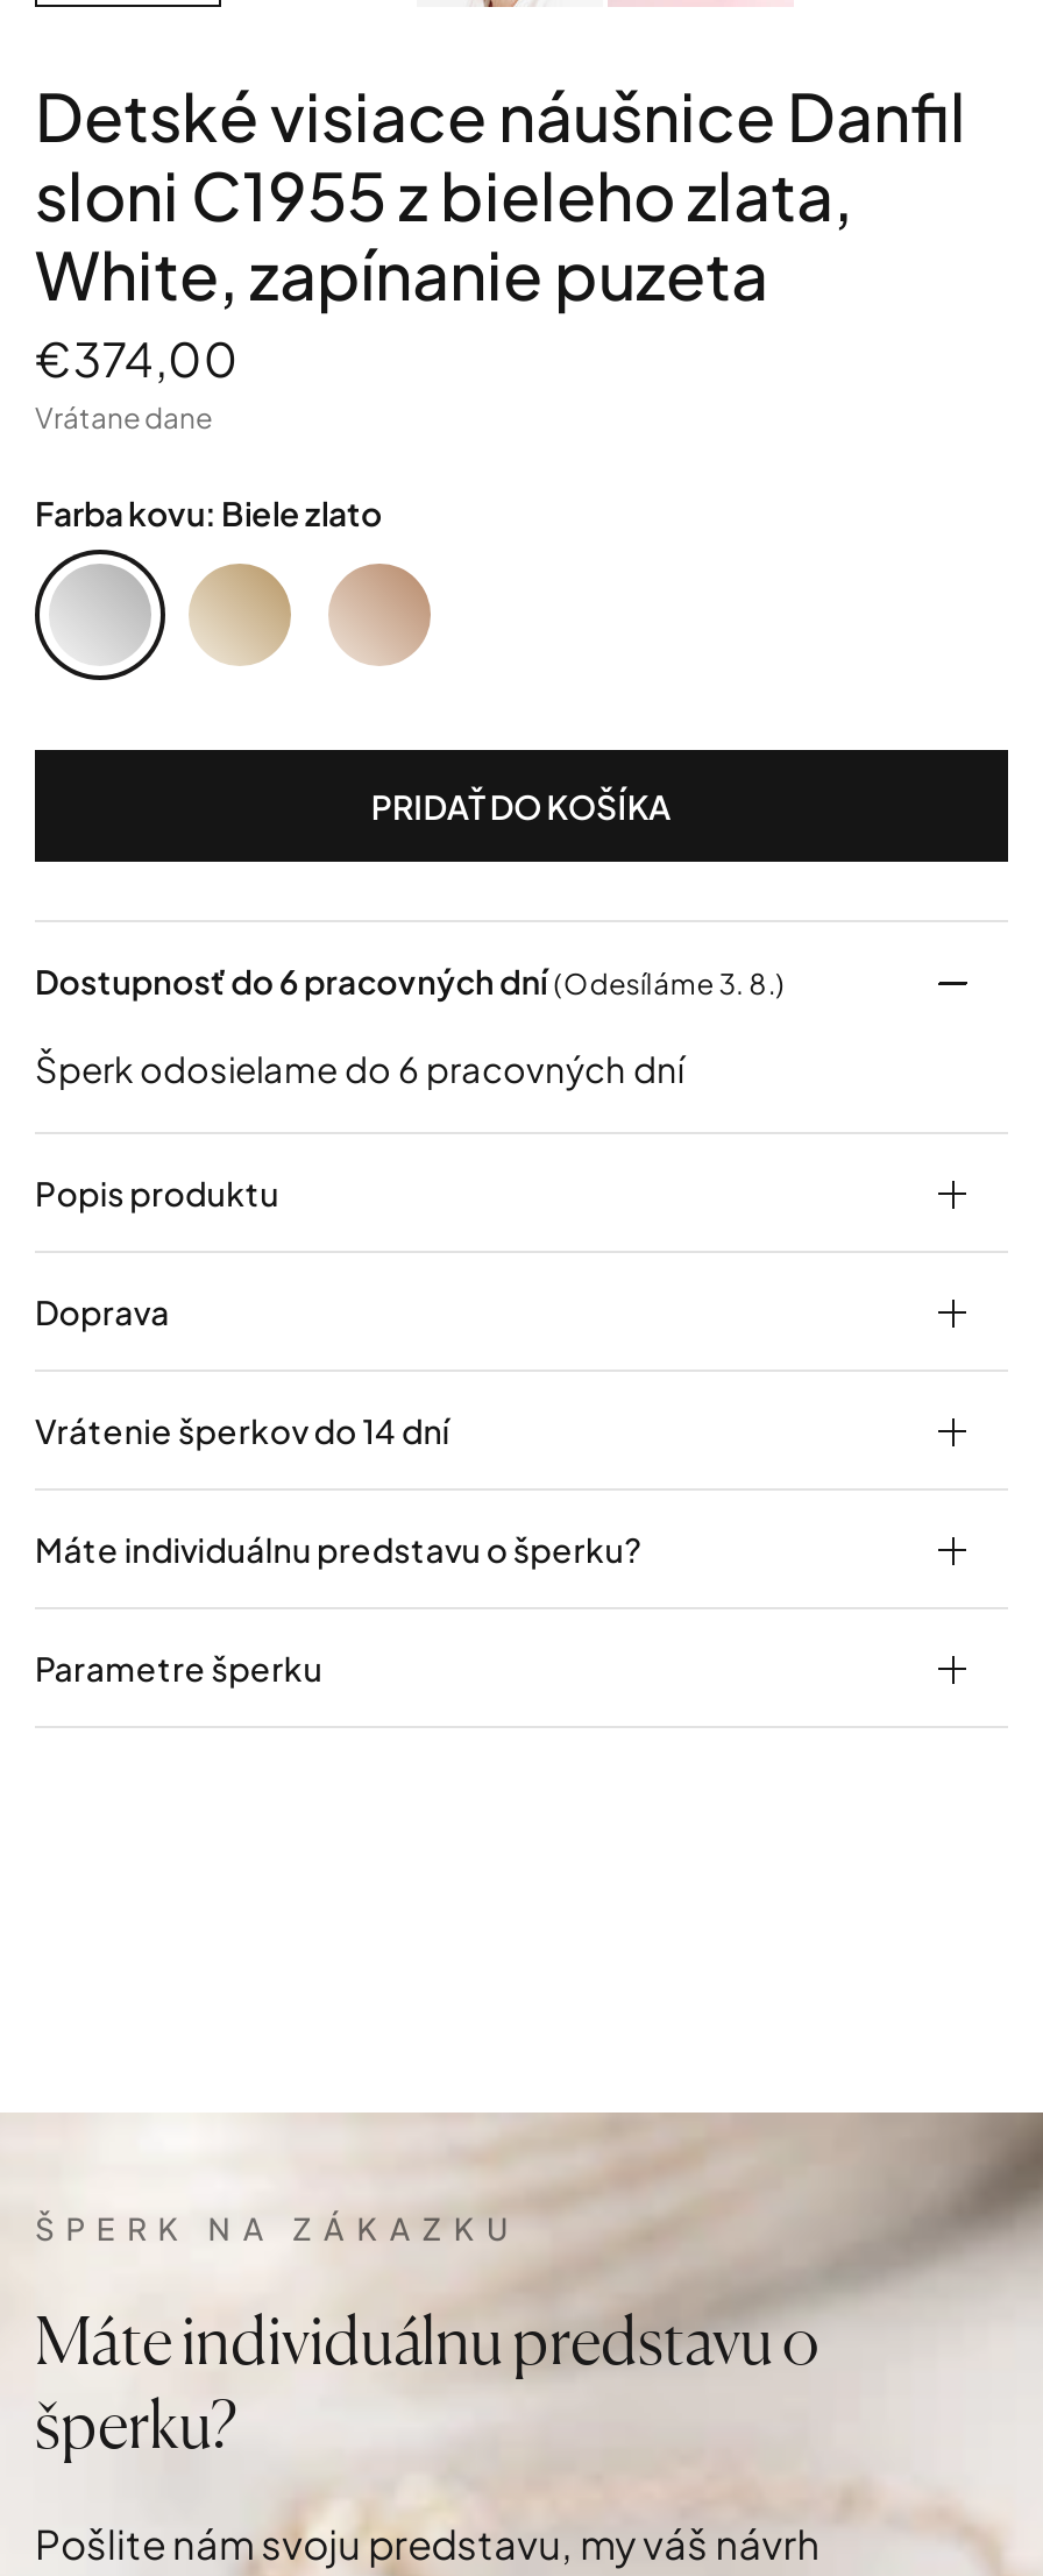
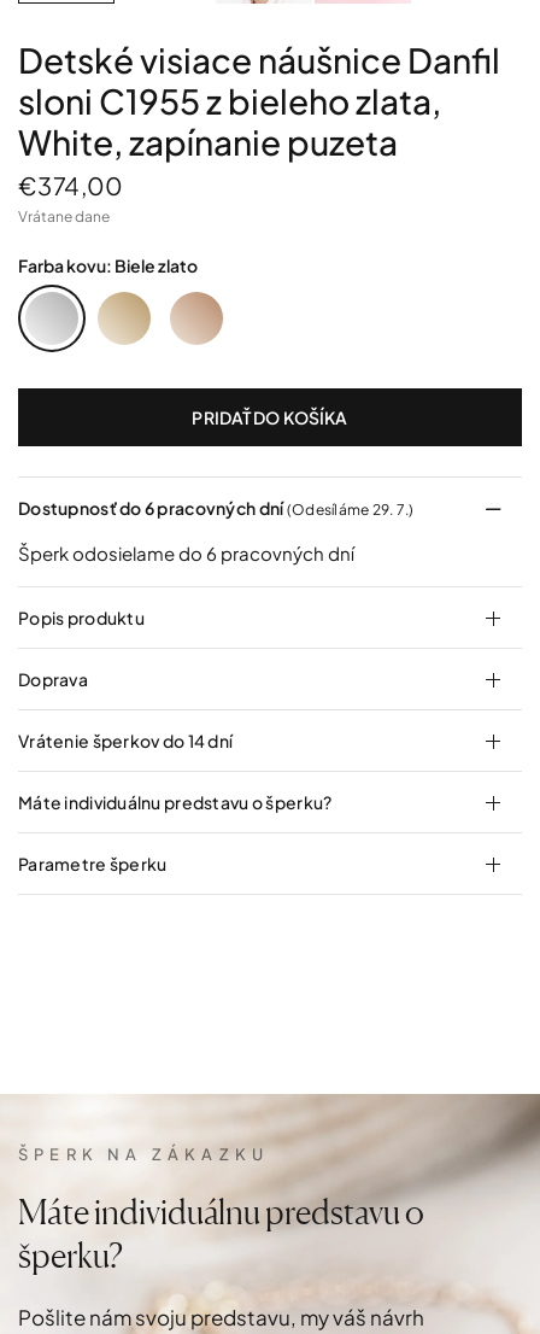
[35,960,786,1002] Dostupnosť do 6 pracovných dní(Odesíláme 3. 8.) -> [18,497,414,519] Dostupnosť do 6 pracovných dní(Odesíláme 29. 7.)

